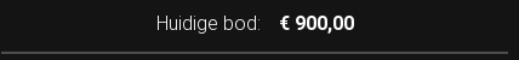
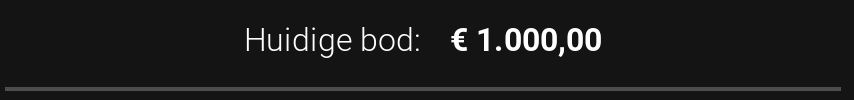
[156,12,353,35] Huidige bod: €900,00 -> [244,21,602,59] Huidige bod: €1.000,00

